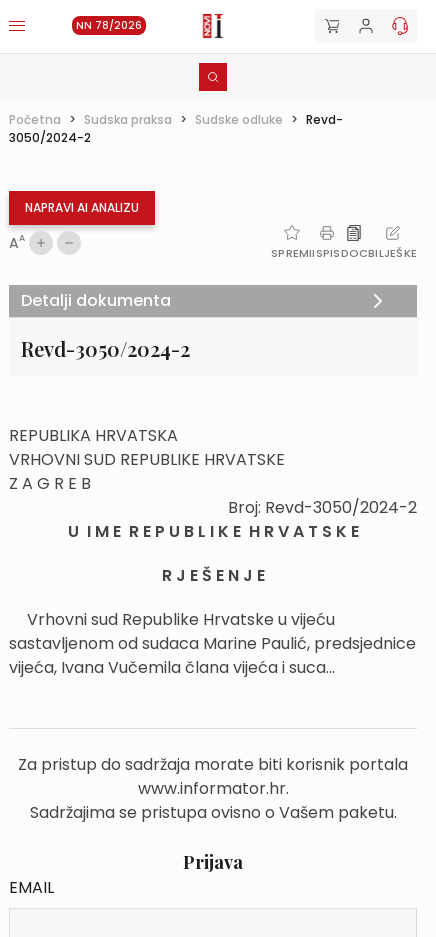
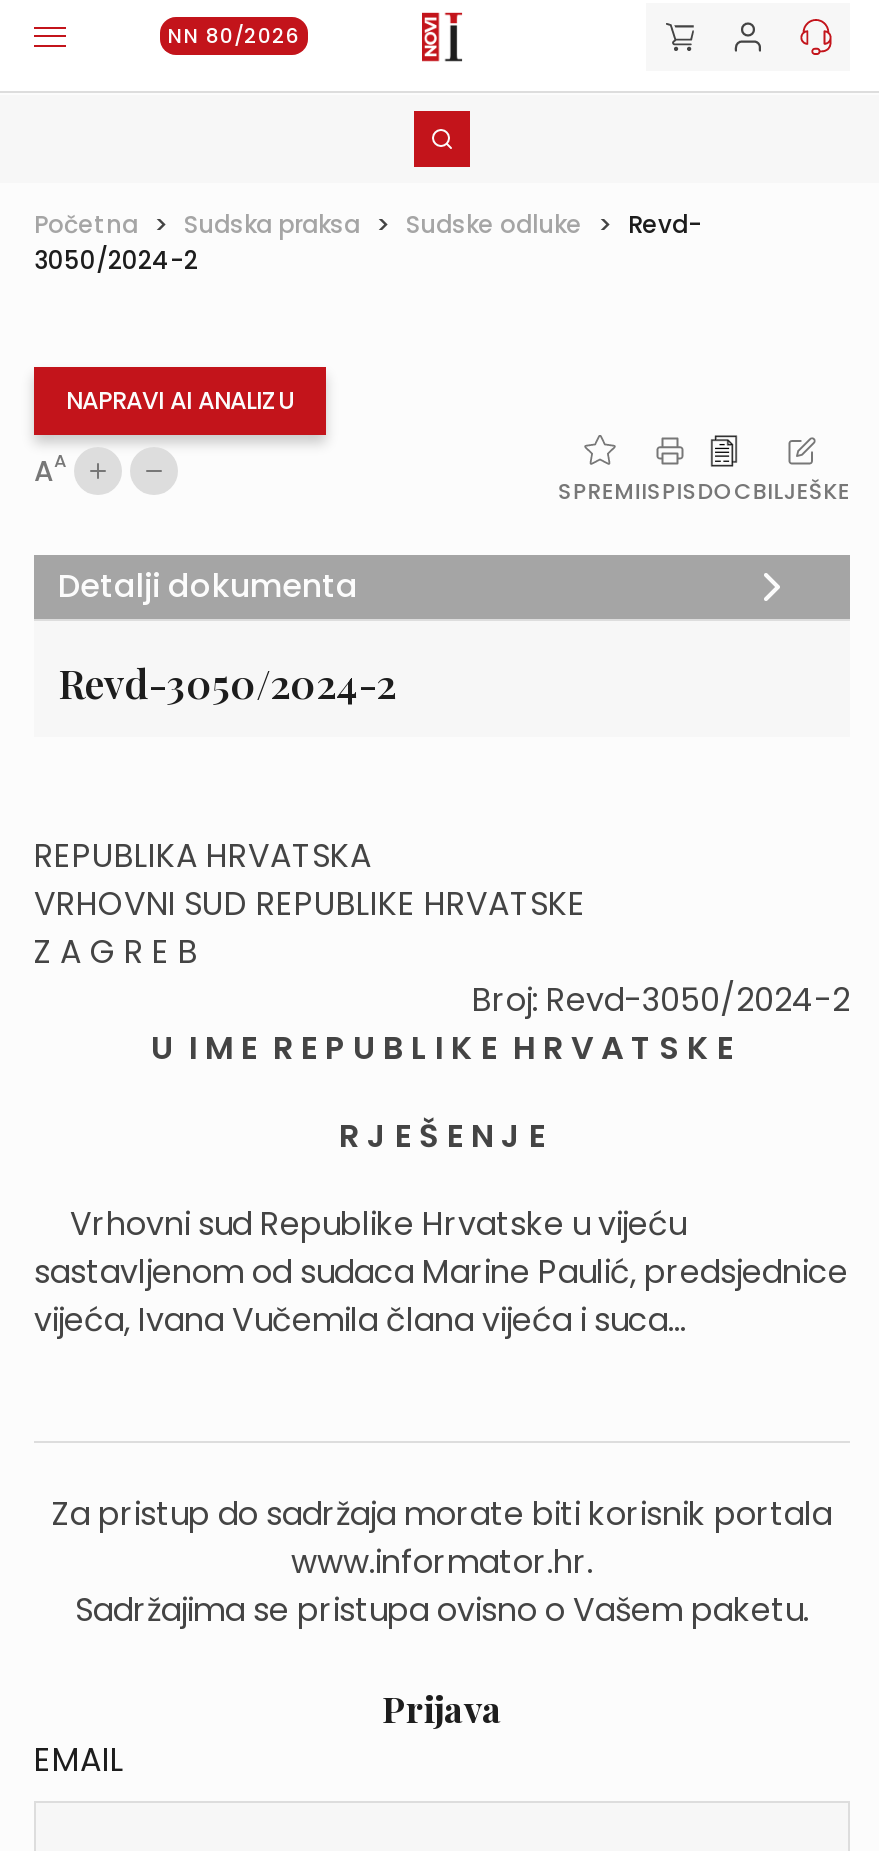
[76,18,142,33] NN 78/2026 -> [168,21,300,51] NN 80/2026

